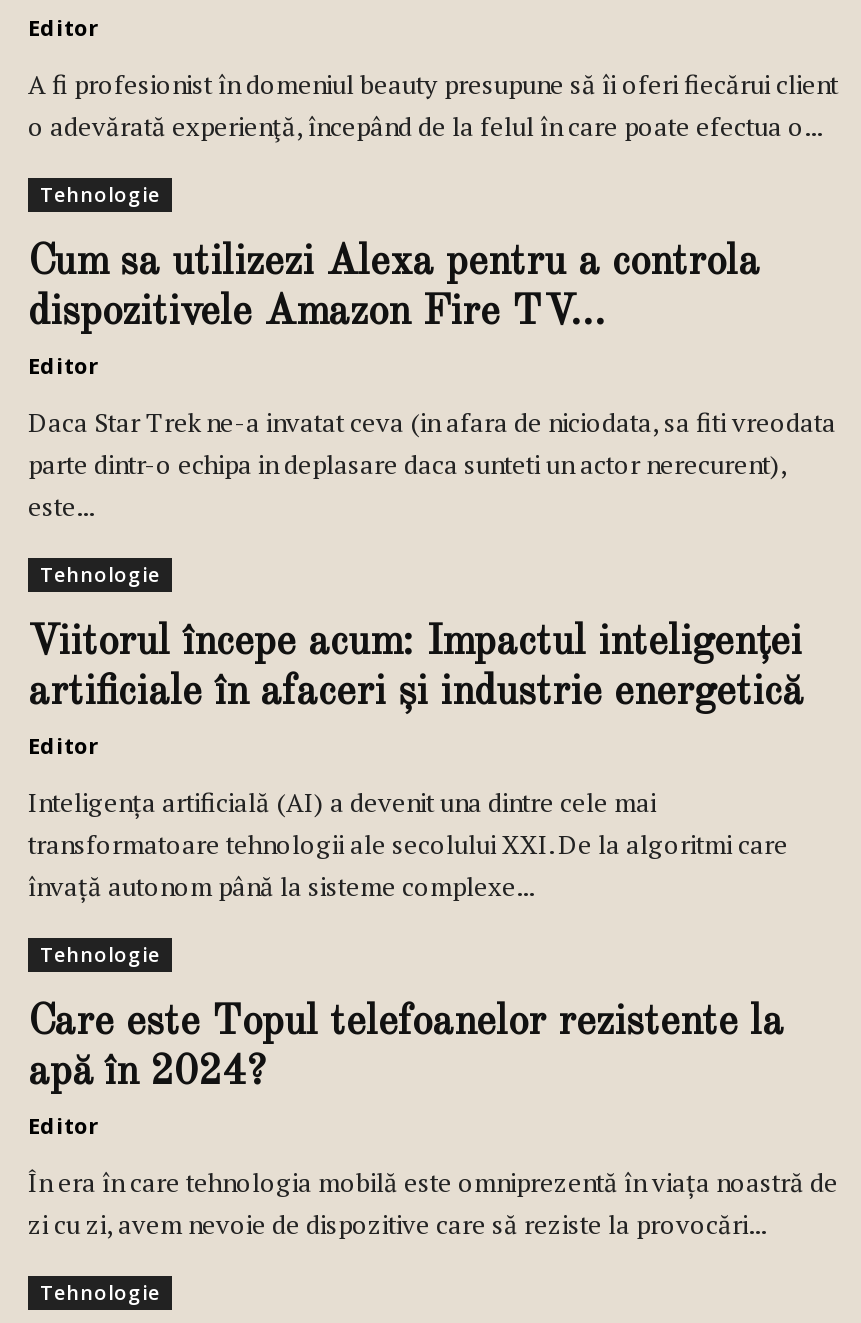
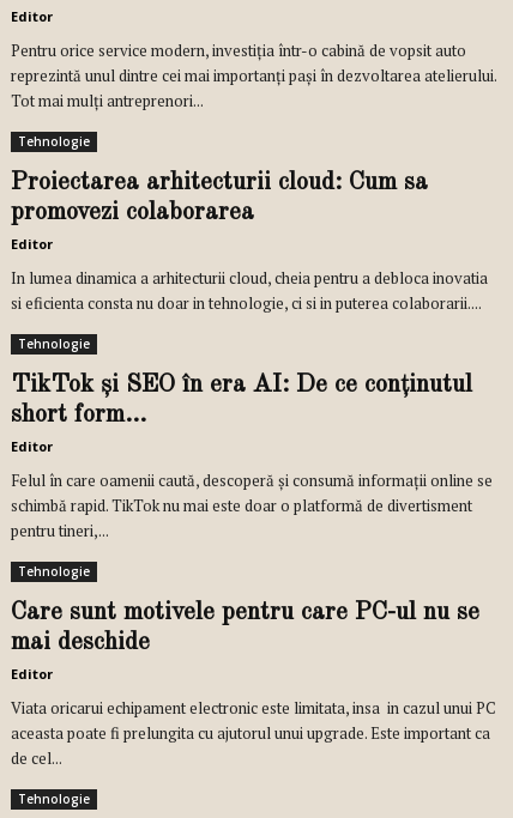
[28,66,838,144] A fi profesionist în domeniul beauty presupune să îi oferi fiecărui client | o adevărată experienţă, începând de la felul în care poate efectua o... -> [11,40,496,111] Pentru orice service modern, investiția într-o cabină de vopsit auto | reprezintă unul dintre cei mai importanți pași în dezvoltarea atelierului. | Tot mai mulți antreprenori...
[28,242,760,334] Cum sa utilizezi Alexa pentru a controla | dispozitivele Amazon Fire TV... -> [11,170,428,225] Proiectarea arhitecturii cloud: Cum sa | promovezi colaborarea
[28,404,836,524] Daca Star Trek ne-a invatat ceva (in afara de niciodata, sa fiti vreodata | parte dintr-o echipa in deplasare daca sunteti un actor nerecurent), | este... -> [11,267,488,314] In lumea dinamica a arhitecturii cloud, cheia pentru a debloca inovatia | si eficienta consta nu doar in tehnologie, ci si in puterea colaborarii....
[28,622,802,714] Viitorul începe acum: Impactul inteligenței | artificiale în afaceri și industrie energetică -> [11,372,472,428] TikTok și SEO în era AI: De ce conținutul | short form...
[28,784,788,904] Inteligența artificială (AI) a devenit una dintre cele mai | transformatoare tehnologii ale secolului XXI. De la algoritmi care | învață autonom până la sisteme complexe... -> [11,469,493,541] Felul în care oamenii caută, descoperă și consumă informații online se | schimbă rapid. TikTok nu mai este doar o platformă de divertisment | pentru tineri,...
[28,1002,784,1094] Care este Topul telefoanelor rezistente la | apă în 2024? -> [11,600,479,655] Care sunt motivele pentru care PC-ul nu se | mai deschide
[28,1164,838,1242] În era în care tehnologia mobilă este omniprezentă în viața noastră de | zi cu zi, avem nevoie de dispozitive care să reziste la provocări... -> [11,697,496,769] Viata oricarui echipament electronic este limitata, insa in cazul unui PC | aceasta poate fi prelungita cu ajutorul unui upgrade. Este important ca | de cel...

